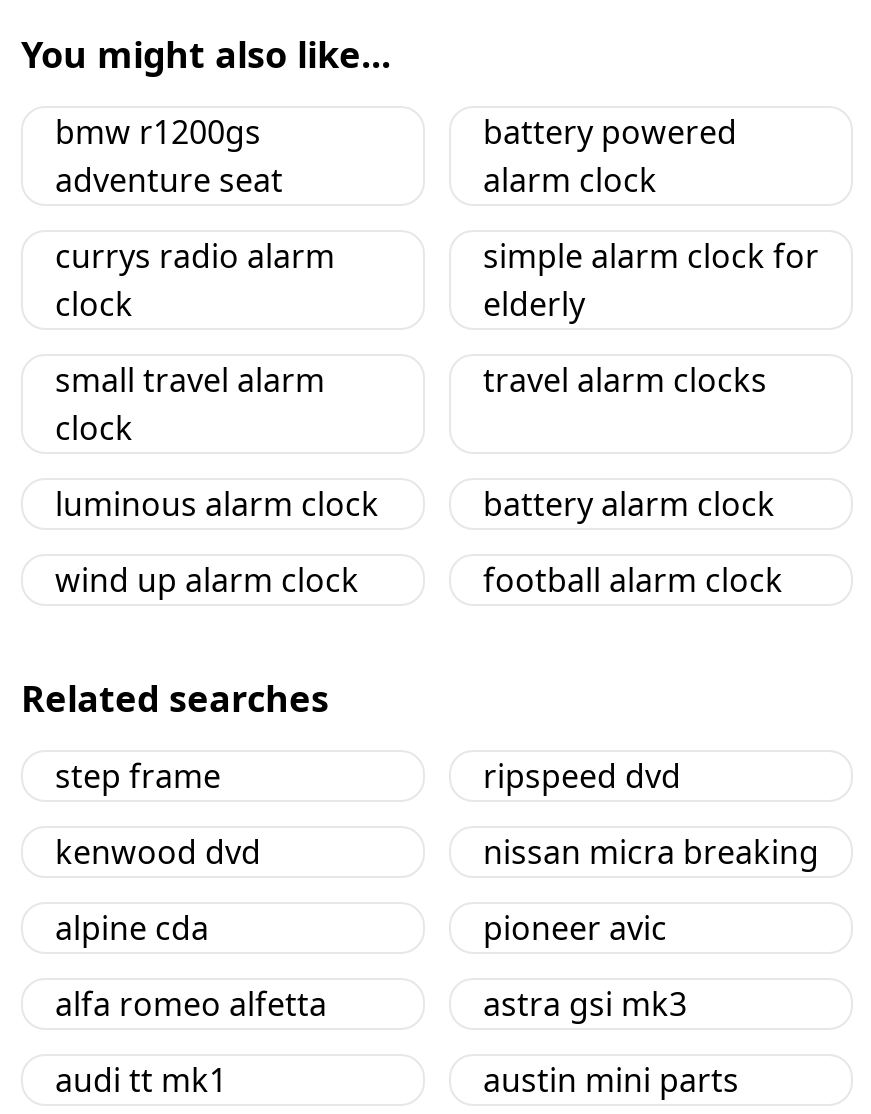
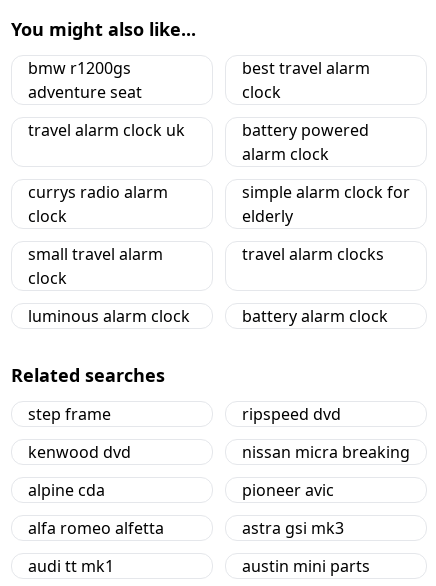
moved [55,110,819,526] -> [28,119,410,327]: battery powered | alarm clock | currys radio alarm | ... | luminous alarm clock | battery alarm clock
none -> [28,57,370,141] best travel alarm | clock | travel alarm clock uk
[55,558,783,602] wind up alarm clock | football alarm clock -> none

